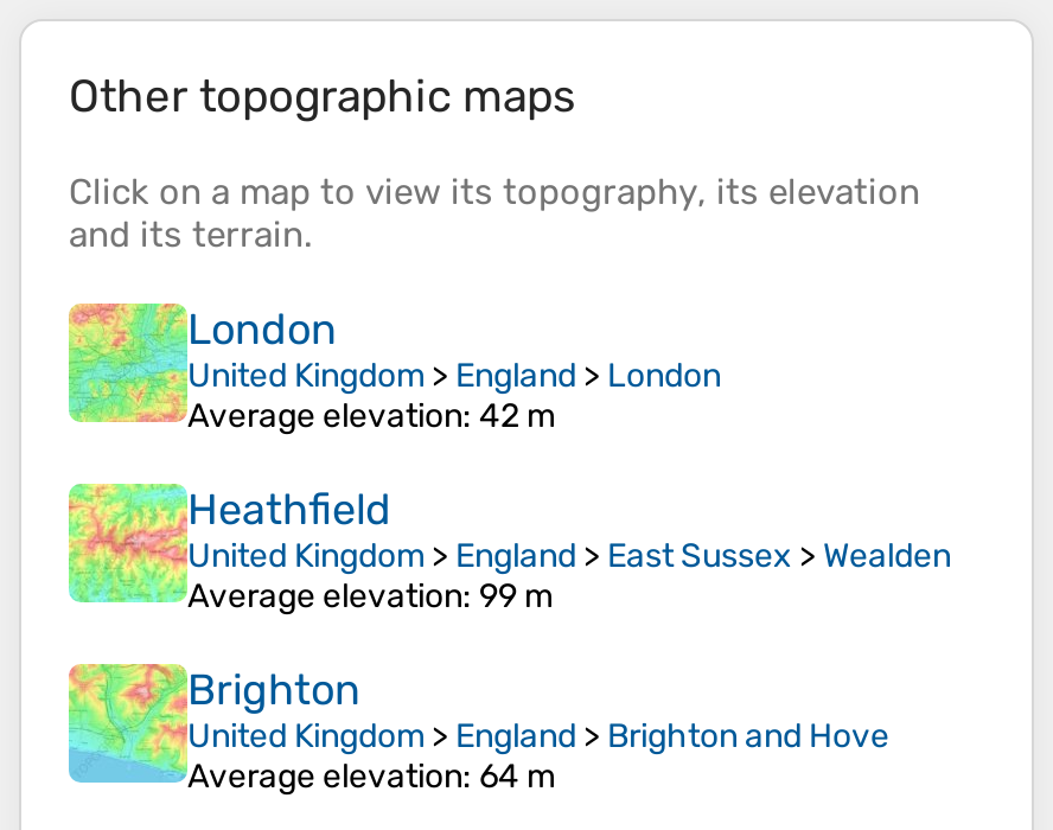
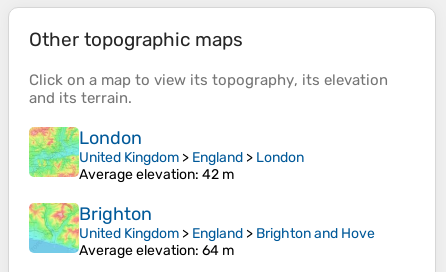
[66,481,951,617] [image] | Heathfield | United Kingdom > England > East Sussex > Wealden | Average elevation: 99 m -> none

